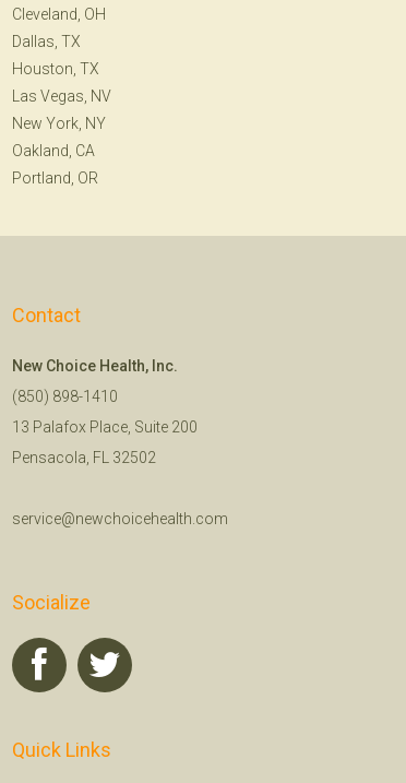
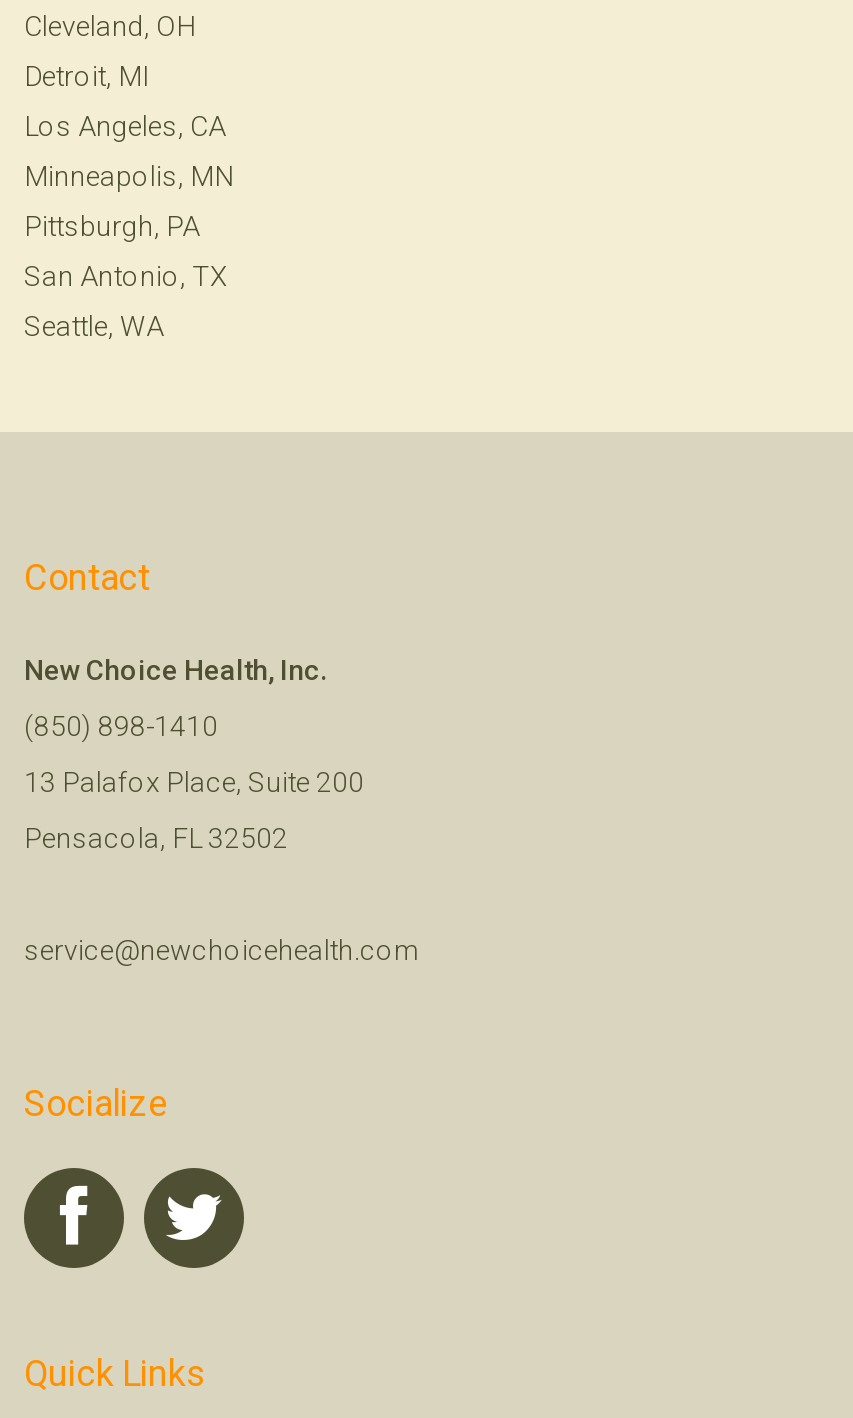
[12,33,81,50] Dallas, TX -> [24,60,148,92] Detroit, MI
[12,60,99,77] Houston, TX -> [24,110,226,142] Los Angeles, CA
[12,87,111,105] Las Vegas, NV -> [24,160,234,192] Minneapolis, MN
[12,114,106,132] New York, NY -> [24,210,200,242] Pittsburgh, PA
[12,142,95,159] Oakland, CA -> [24,260,228,292] San Antonio, TX
[12,169,98,187] Portland, OR -> [24,310,164,342] Seattle, WA

